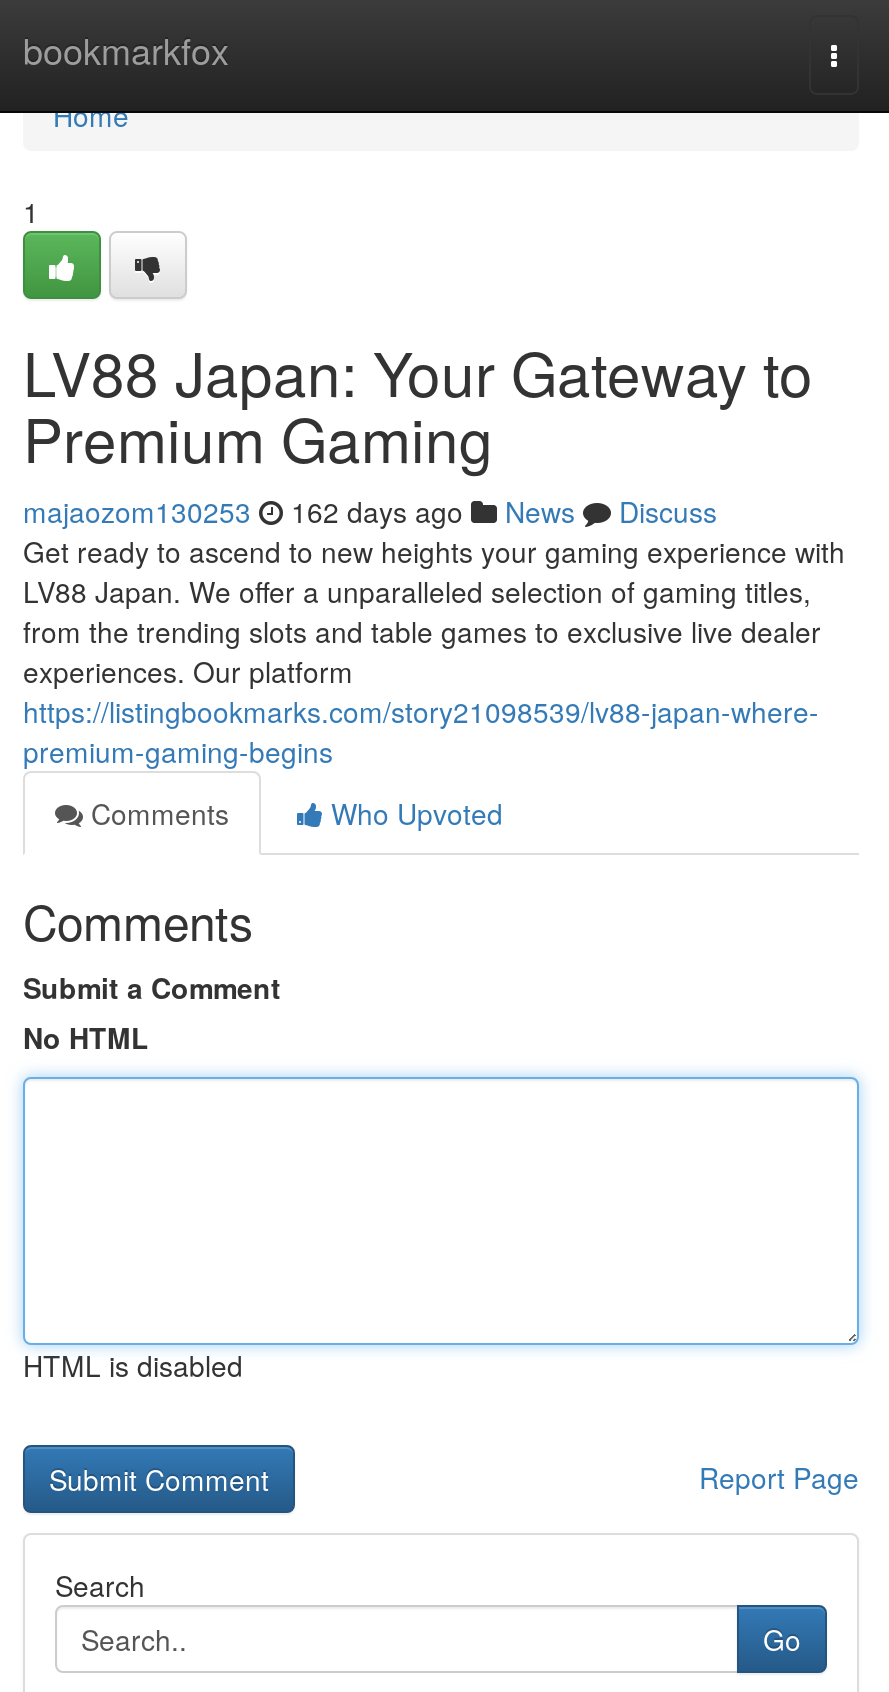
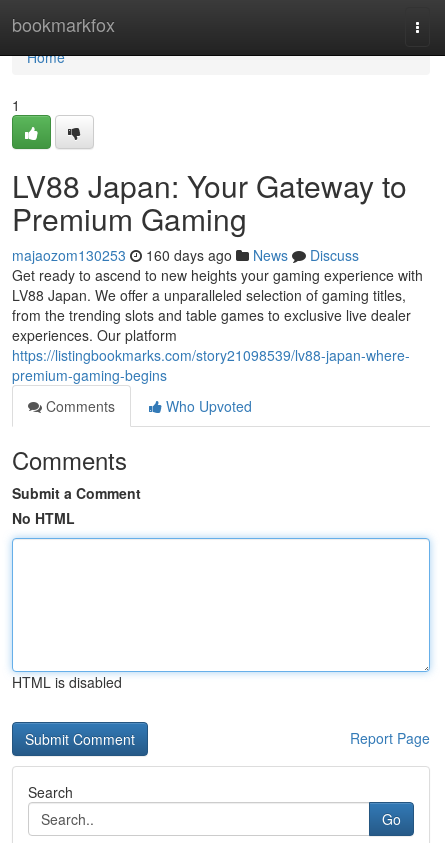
[23,491,717,531] majaozom130253 162 days ago News Discuss -> [12,245,359,265] majaozom130253 160 days ago News Discuss

